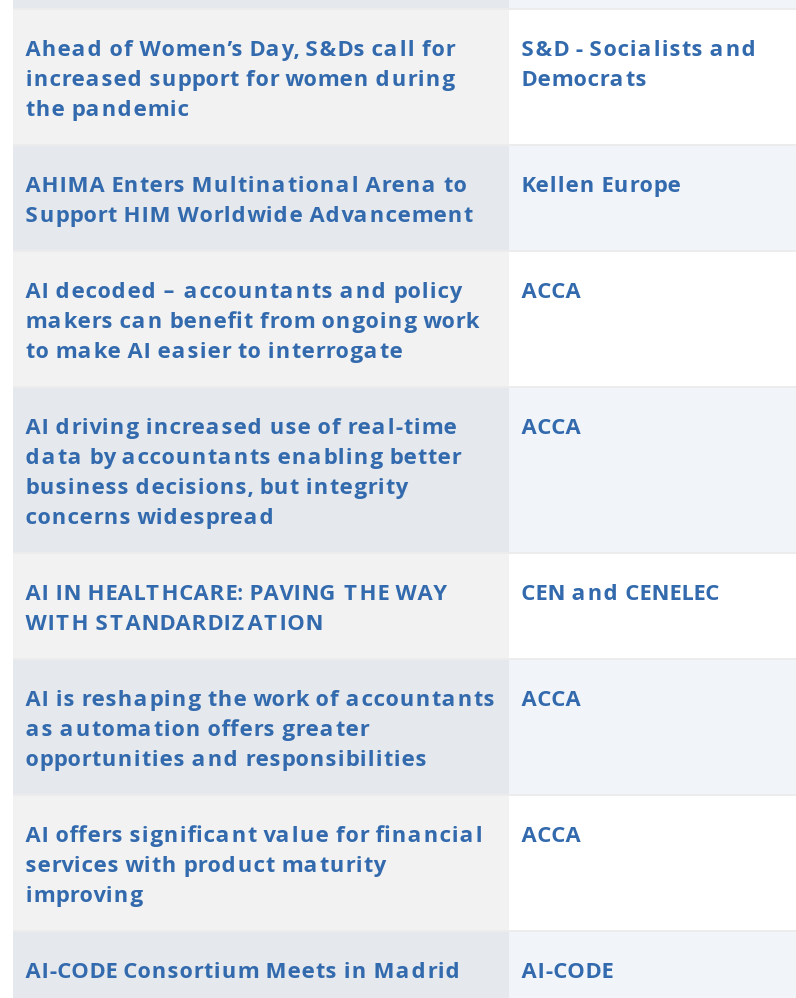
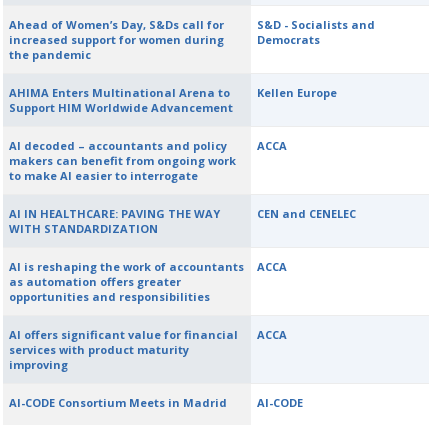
[25,410,461,530] AI driving increased use of real-time | data by accountants enabling better | business decisions, but integrity | concerns widespread -> none
[521,410,581,440] ACCA -> none

